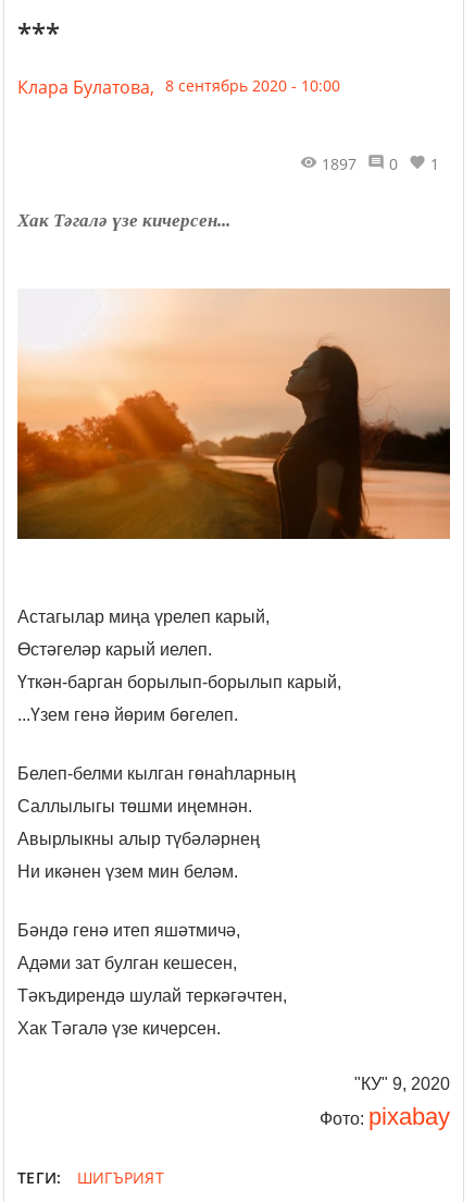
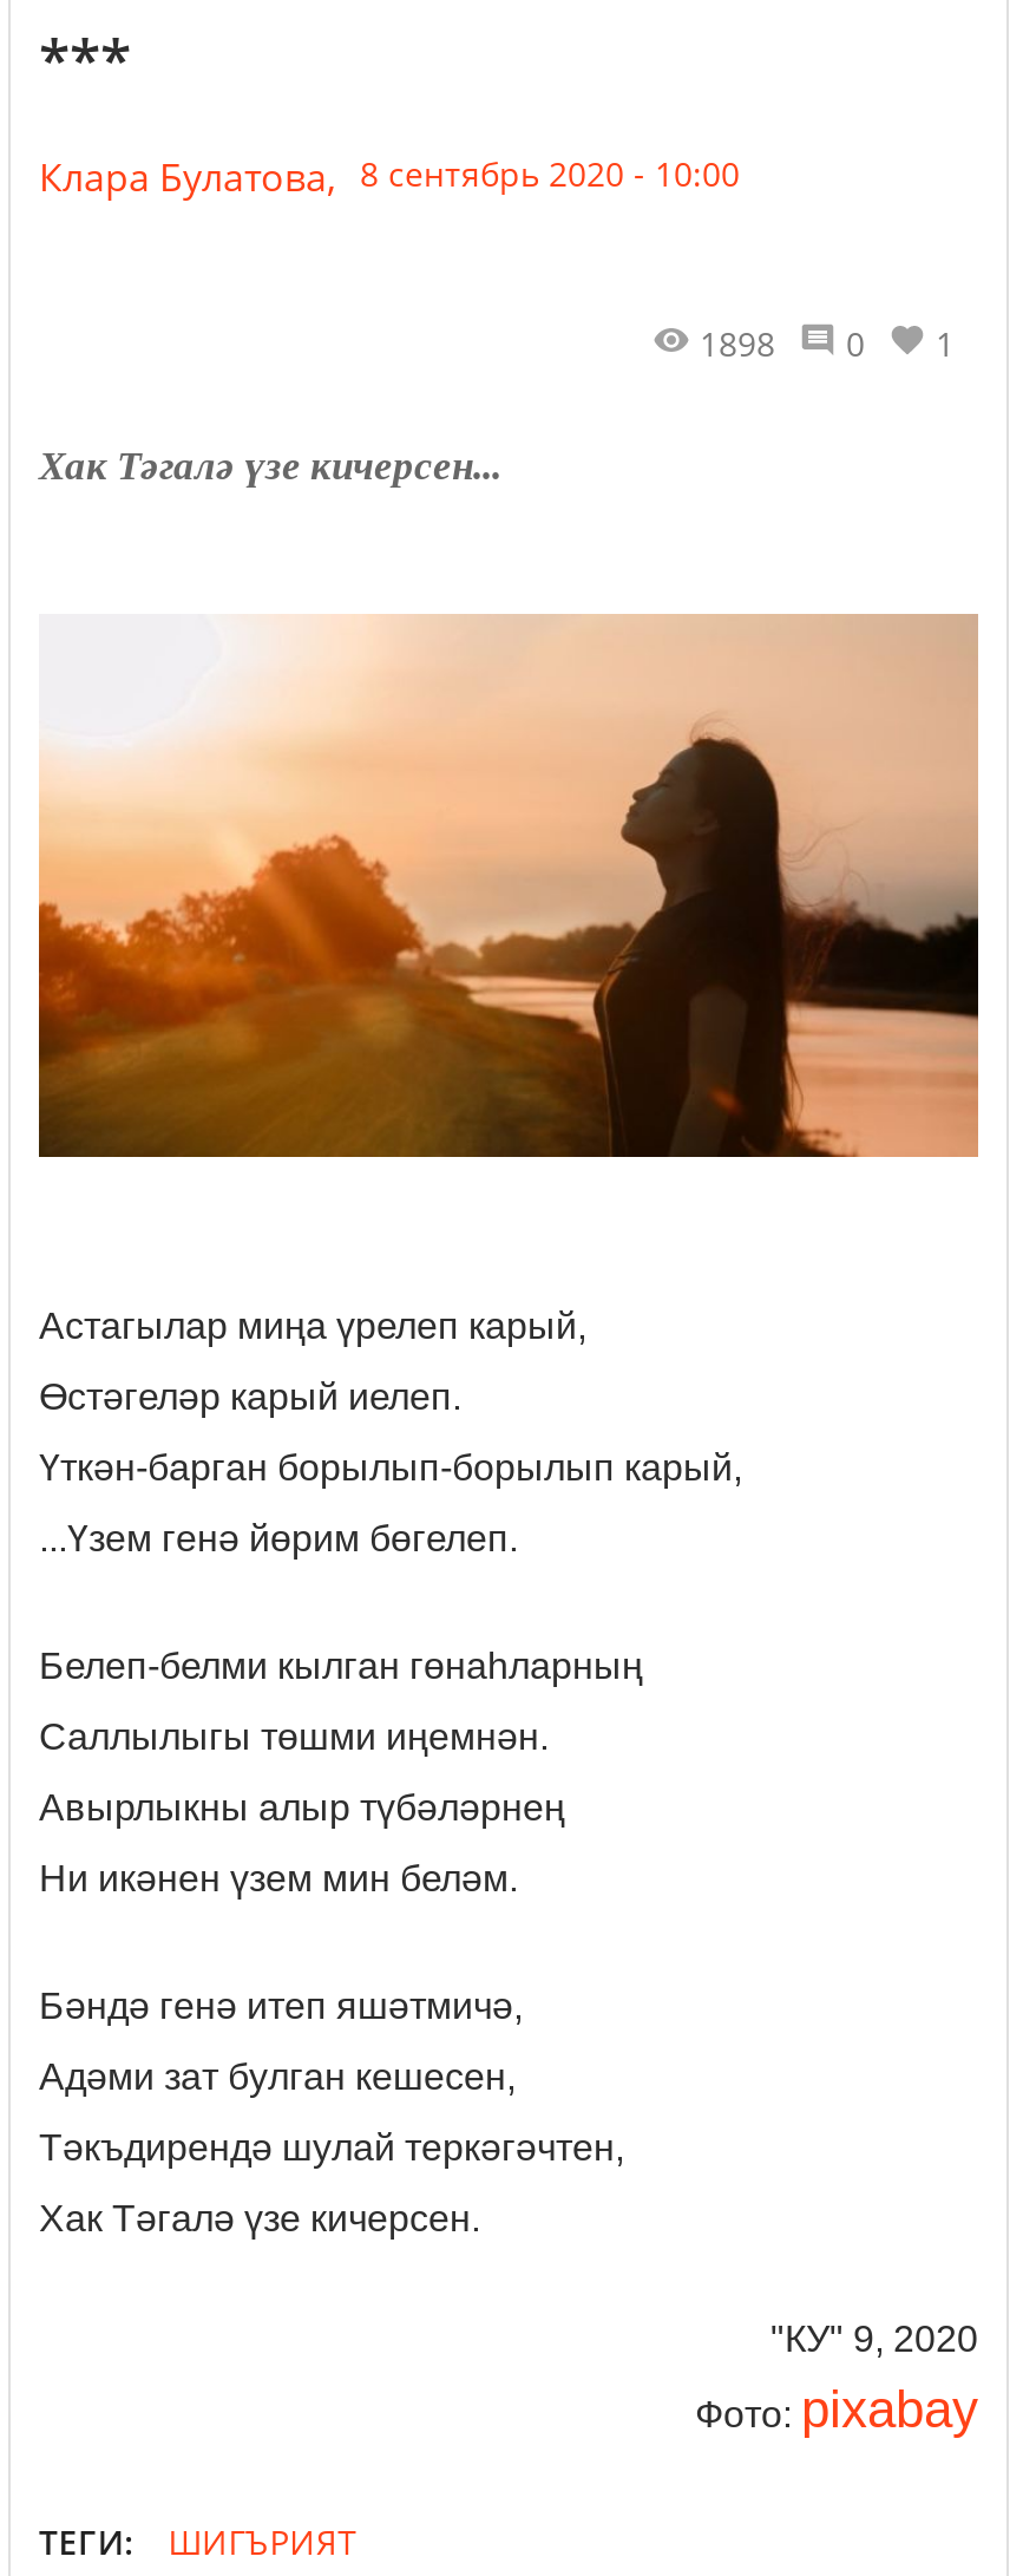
[322,154,439,175] 1897 0 1 -> [700,322,955,367] 1898 0 1

